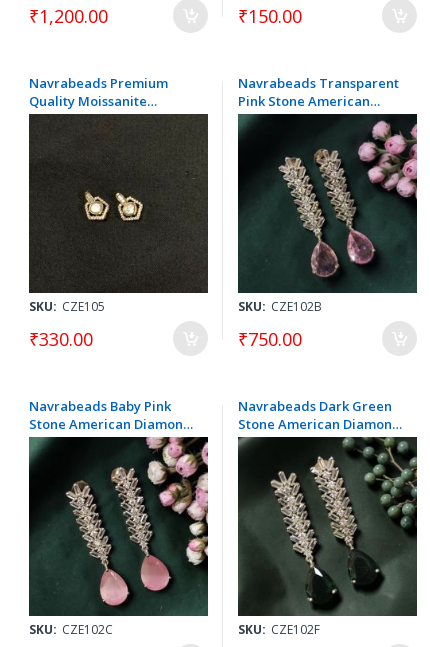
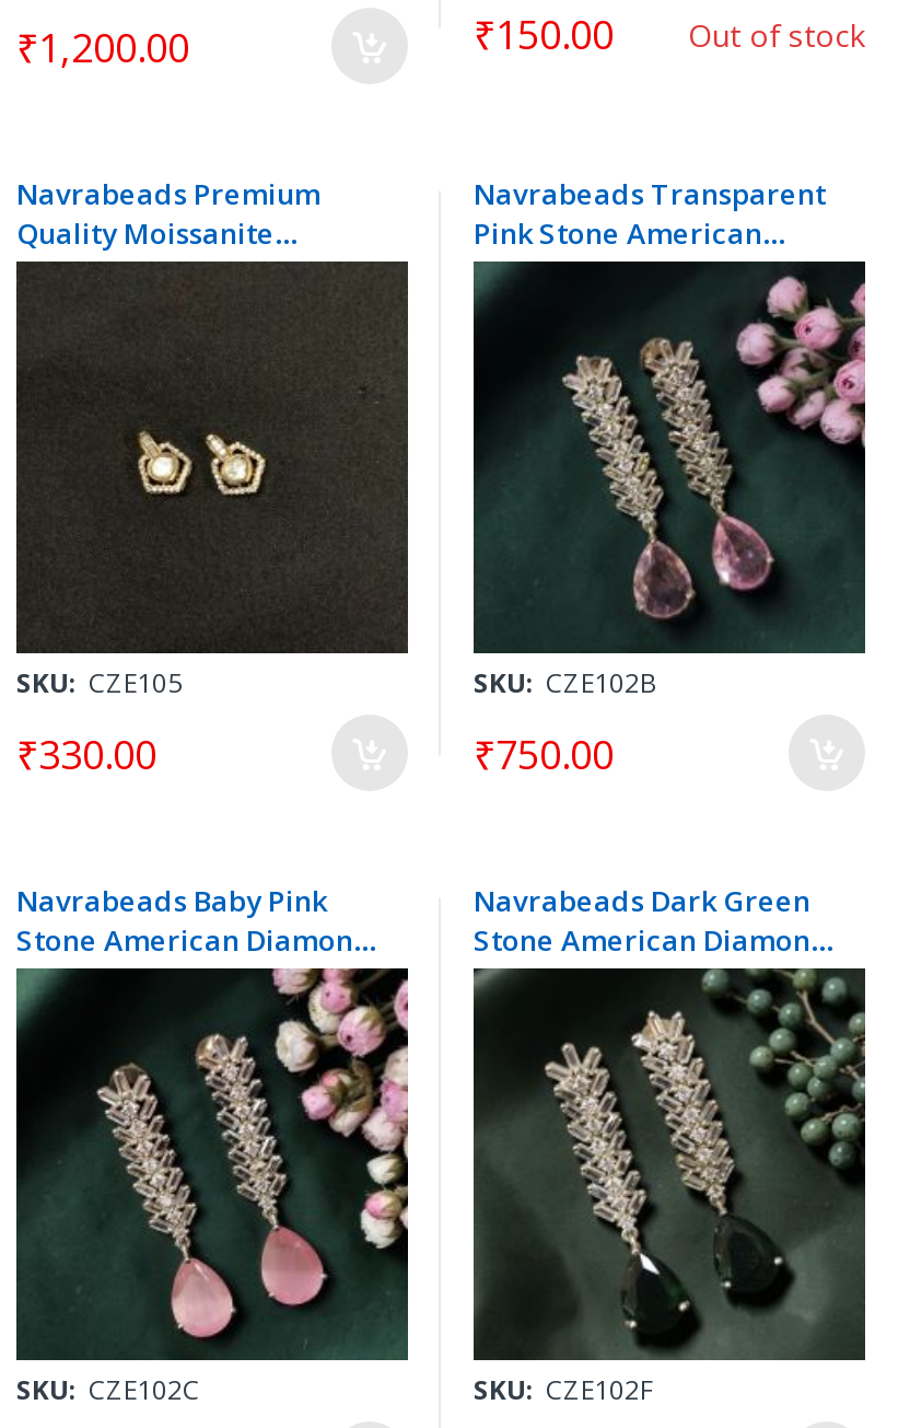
none -> [688,13,865,55] Out of stock

